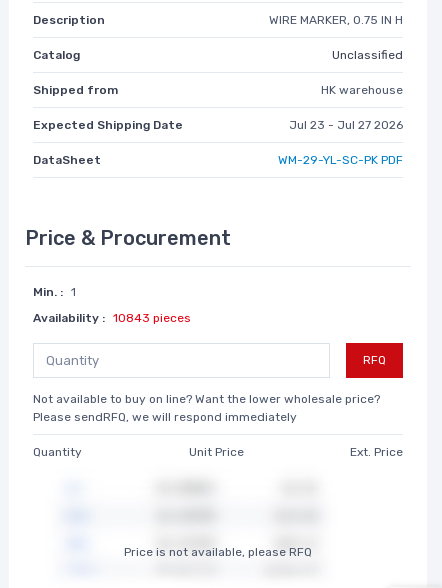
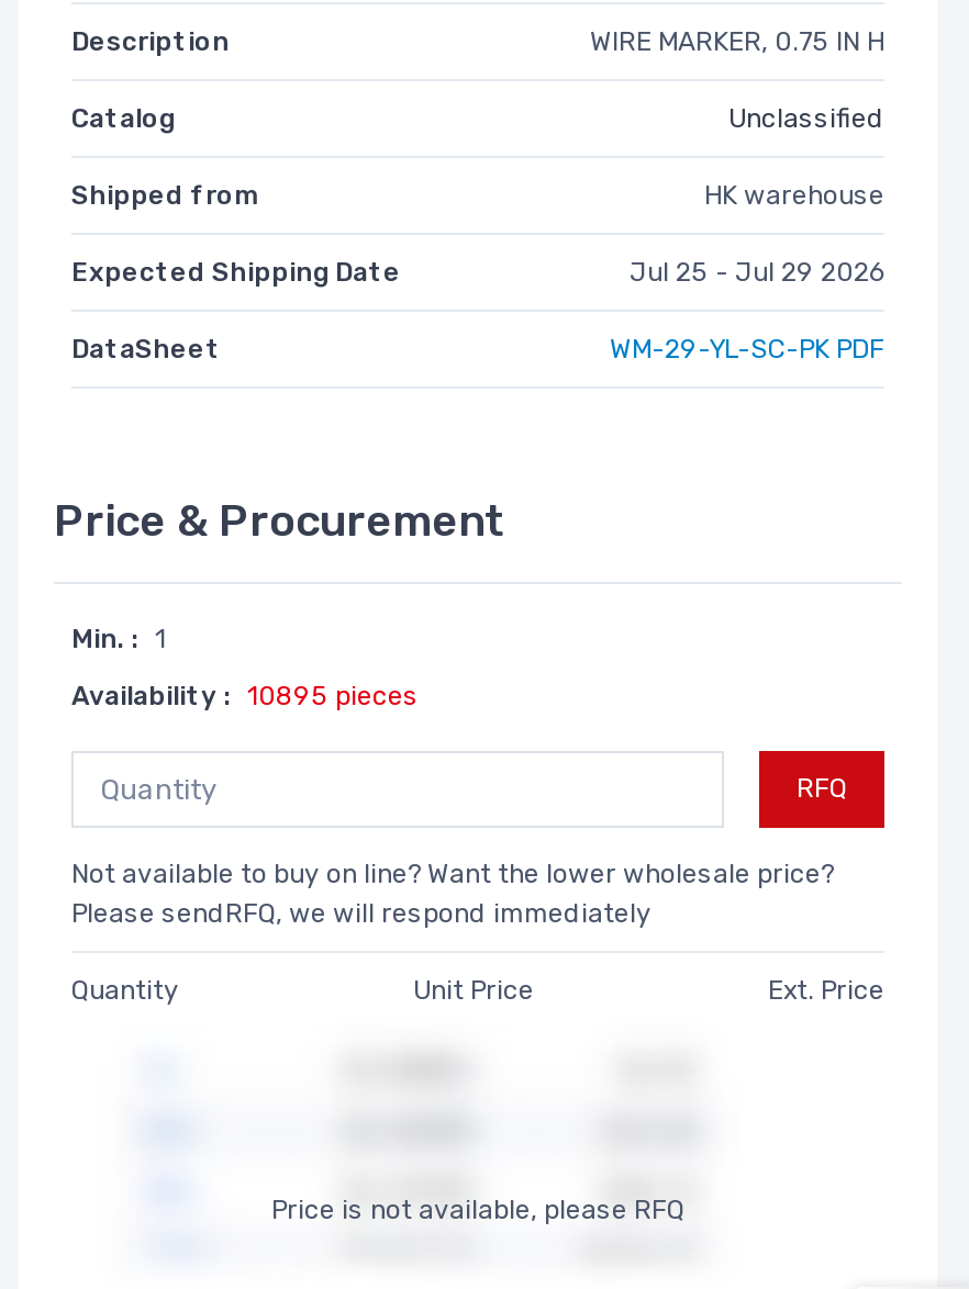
[289,117,403,131] Jul 23 - Jul 27 2026 -> [630,256,884,287] Jul 25 - Jul 29 2026
[33,310,191,324] Availability : 10843 pieces -> [71,680,419,710] Availability : 10895 pieces

